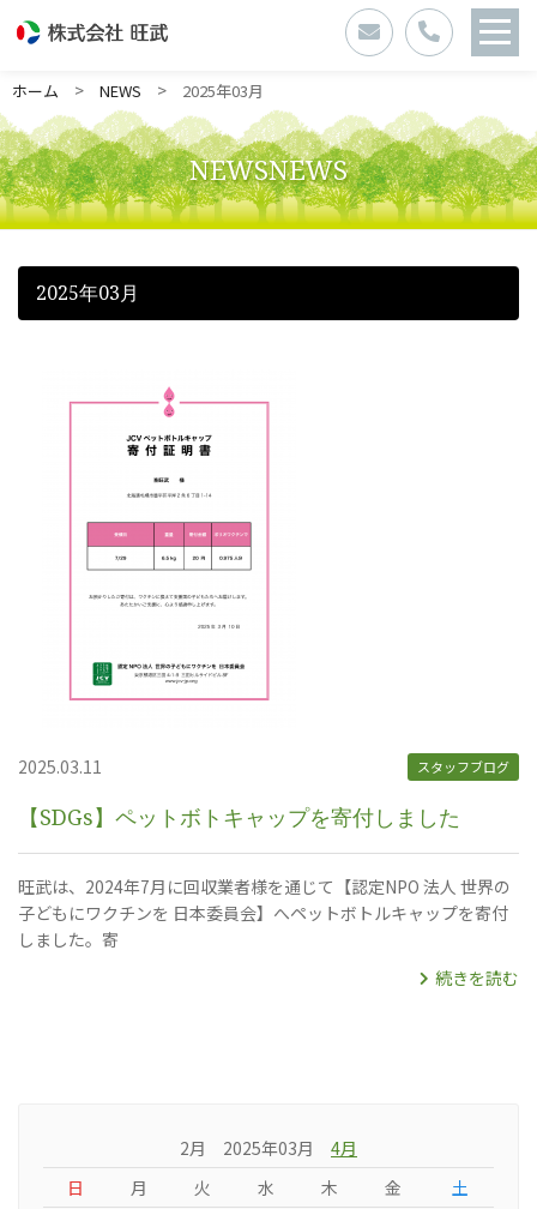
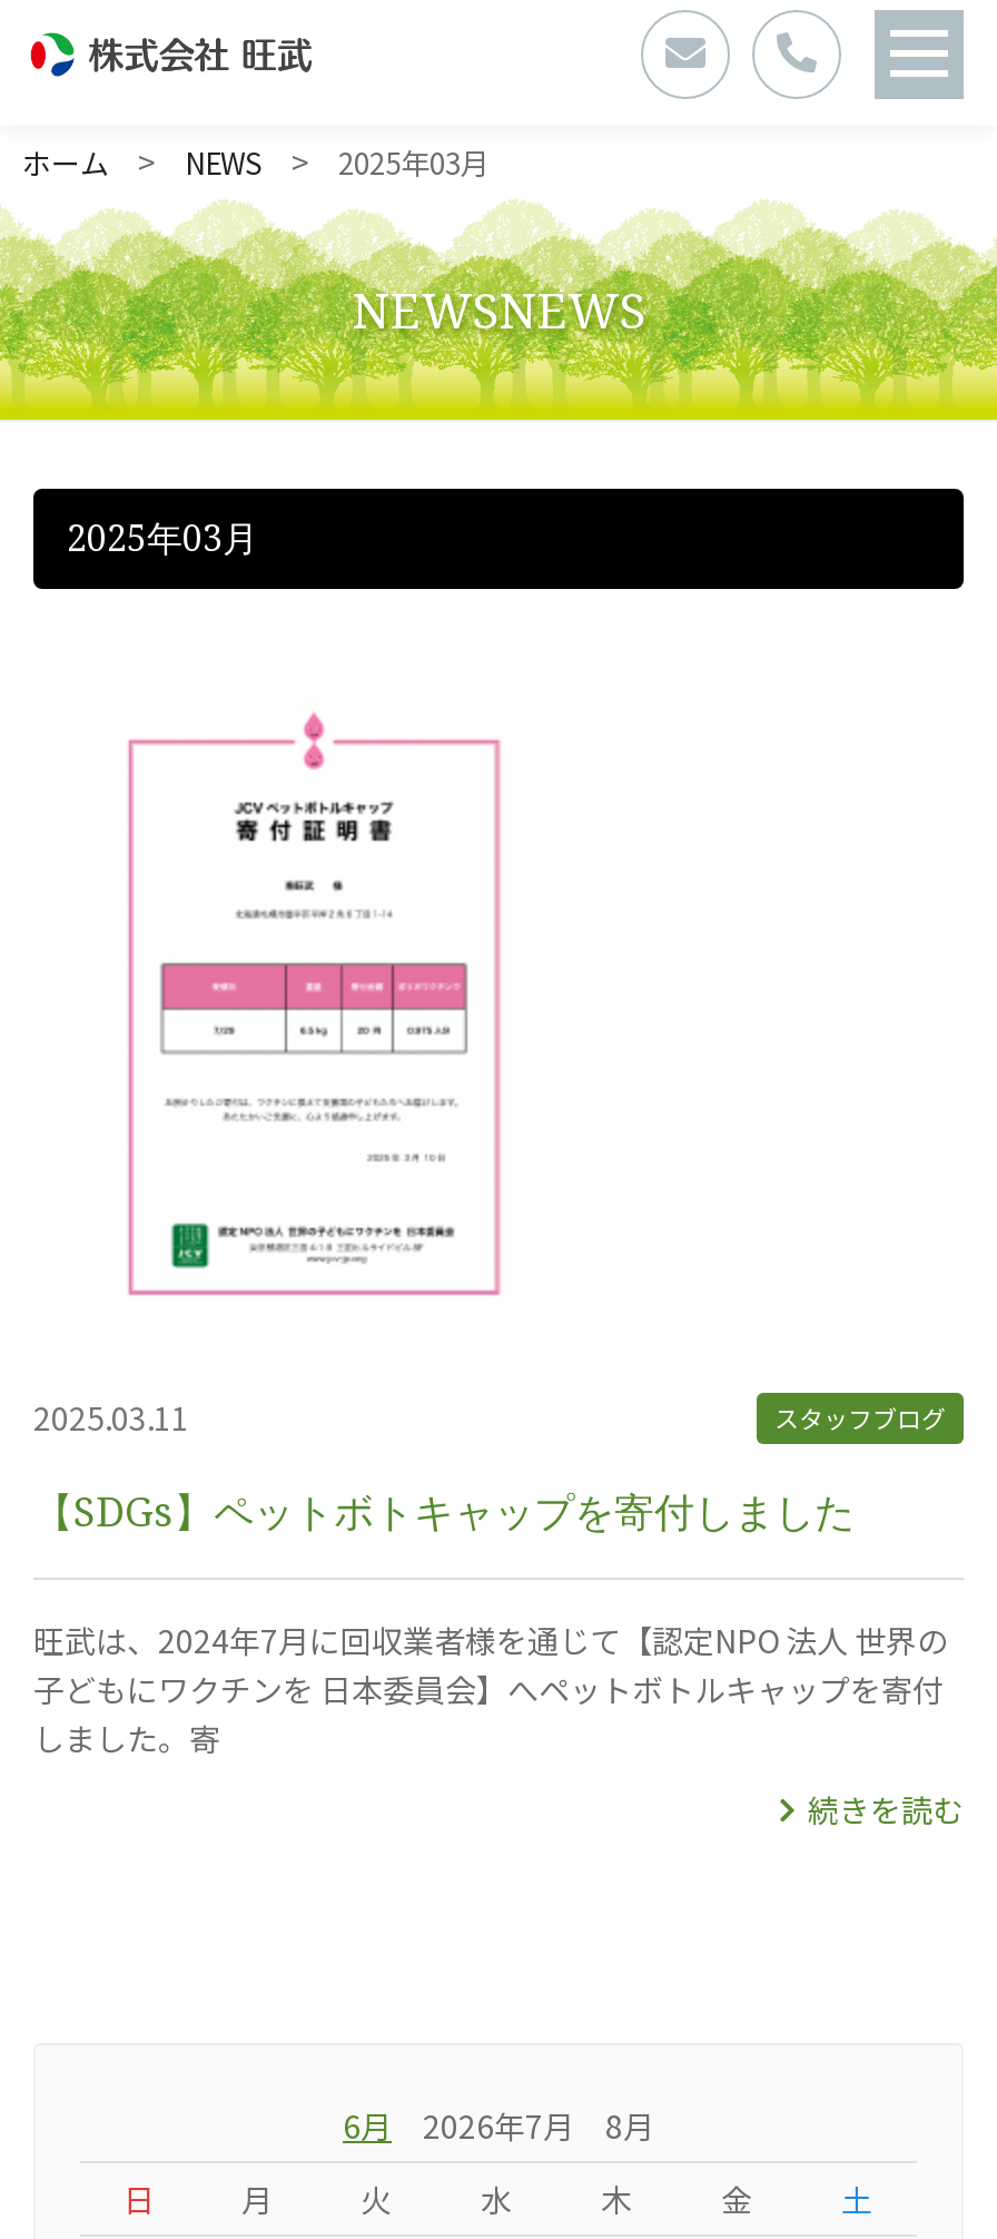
[180,1136,357,1160] 2月 2025年03月4月 -> [343,2103,654,2148] 6月2026年7月 8月

